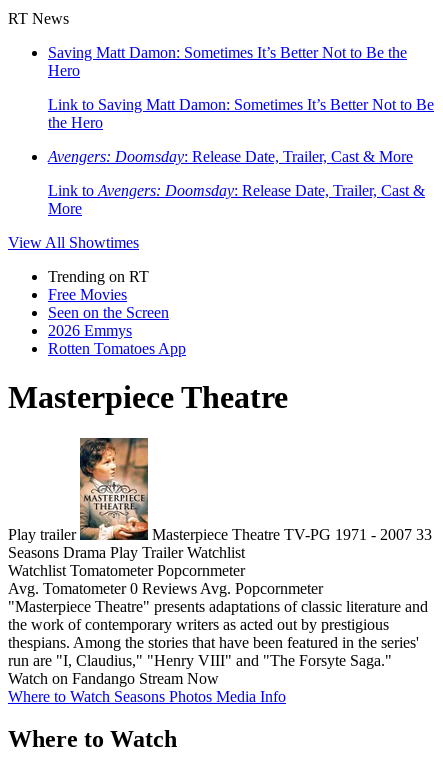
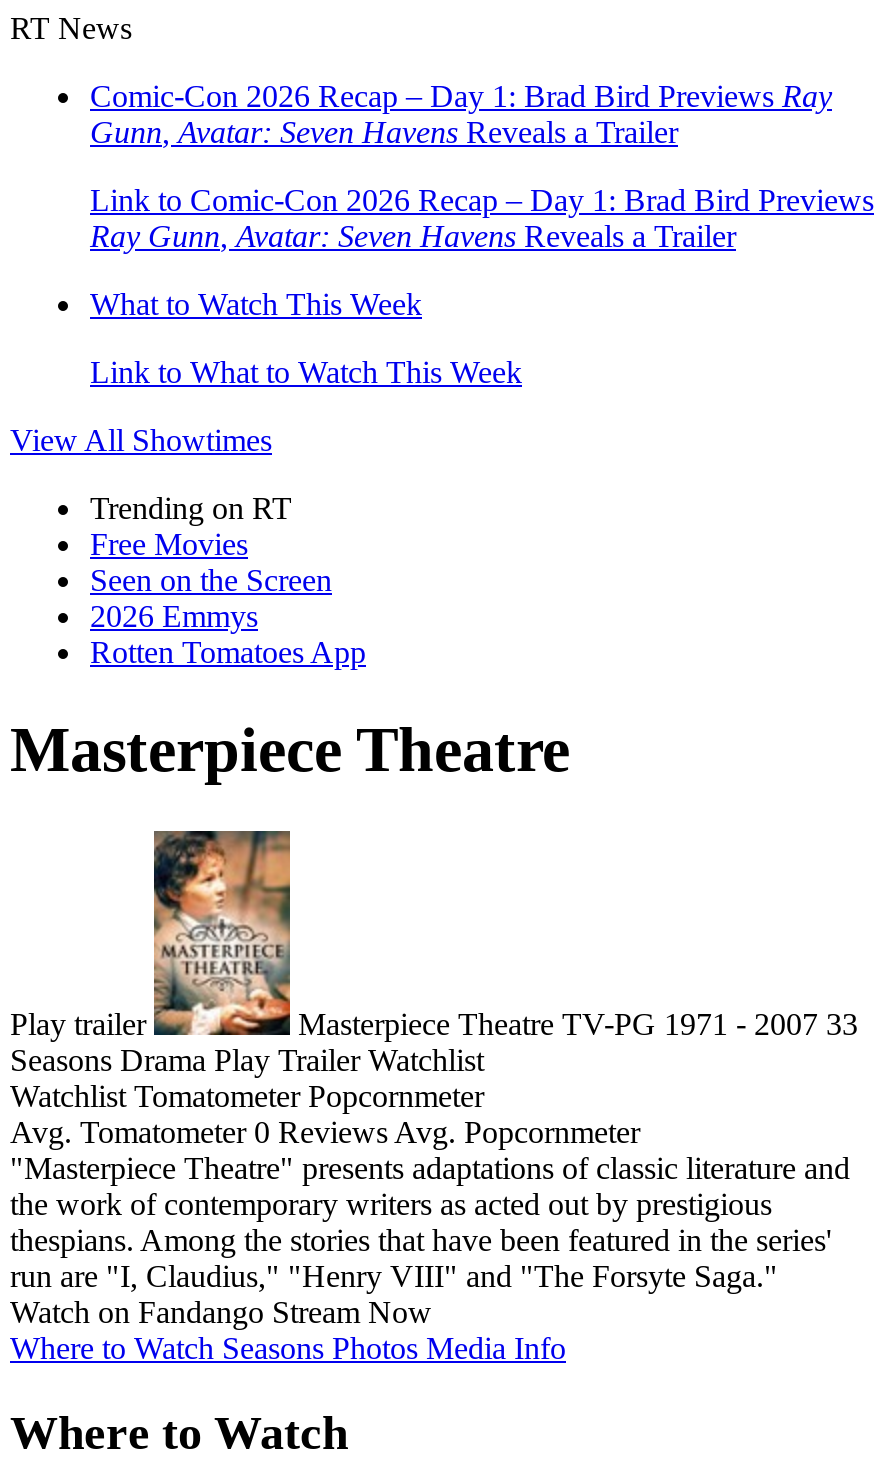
[48,44,407,79] Saving Matt Damon: Sometimes It’s Better Not to Be the | Hero -> [90,79,832,149] Comic-Con 2026 Recap – Day 1: Brad Bird Previews Ray | Gunn, Avatar: Seven Havens Reveals a Trailer
[48,96,434,131] Link to Saving Matt Damon: Sometimes It’s Better Not to Be | the Hero -> [90,183,874,253] Link to Comic-Con 2026 Recap – Day 1: Brad Bird Previews | Ray Gunn, Avatar: Seven Havens Reveals a Trailer
[48,148,413,165] Avengers: Doomsday: Release Date, Trailer, Cast & More -> [90,287,422,321] What to Watch This Week
[48,182,425,217] Link to Avengers: Doomsday: Release Date, Trailer, Cast & | More -> [90,355,522,389] Link to What to Watch This Week

